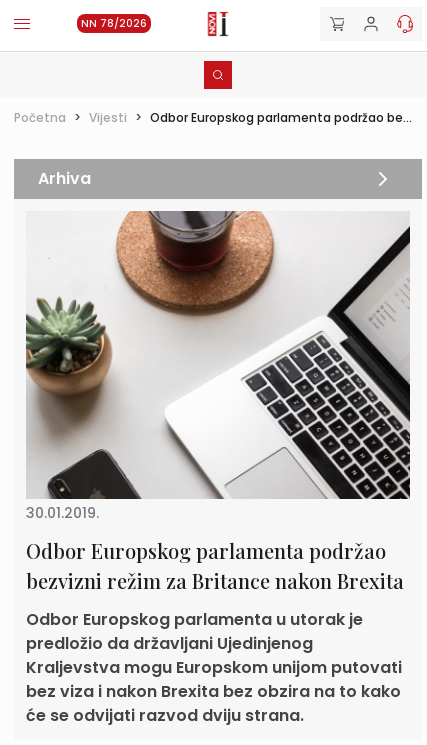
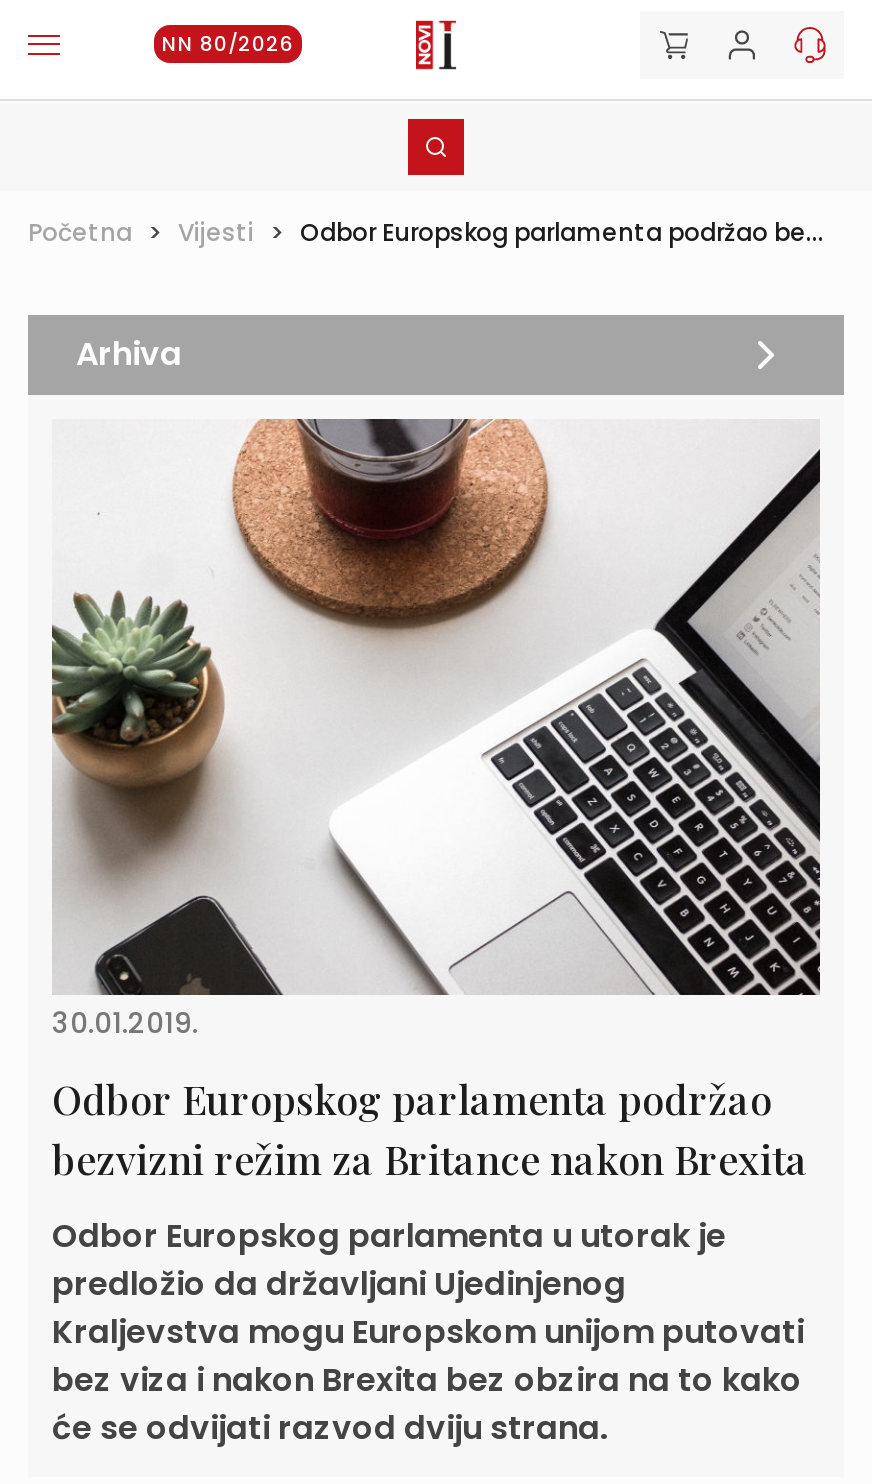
[81,16,147,31] NN 78/2026 -> [162,29,294,59] NN 80/2026

